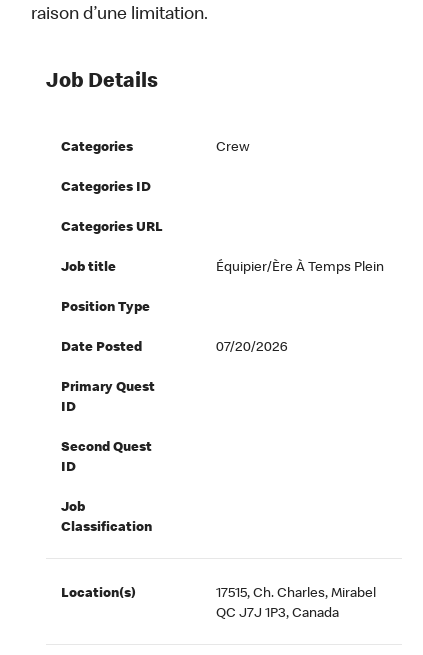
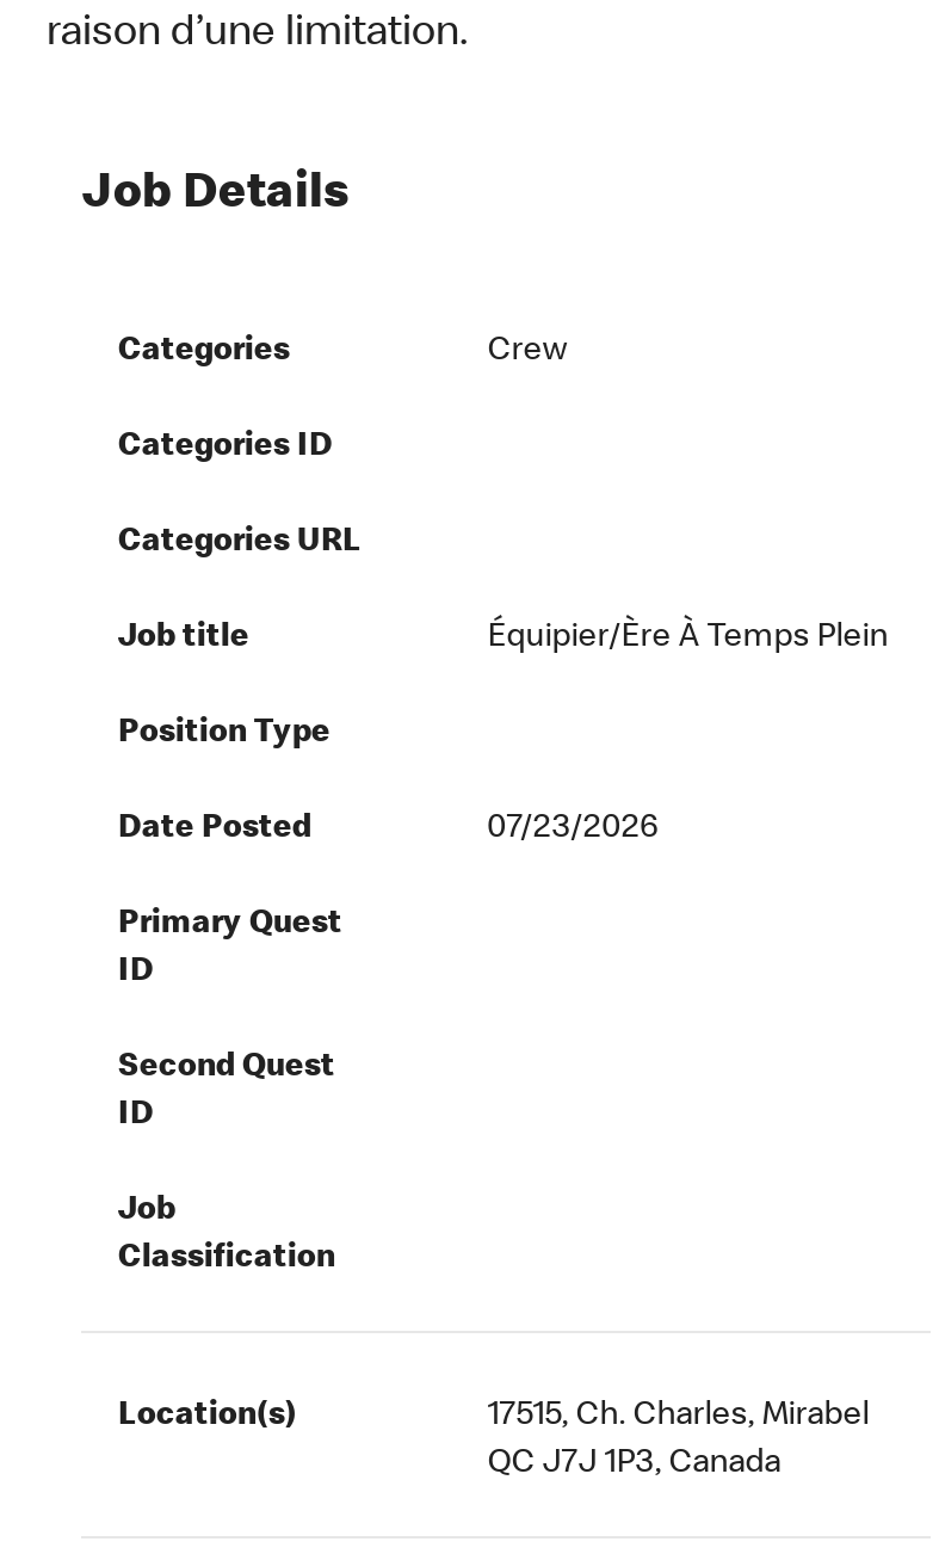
[216,341,288,355] 07/20/2026 -> [487,813,659,846] 07/23/2026

